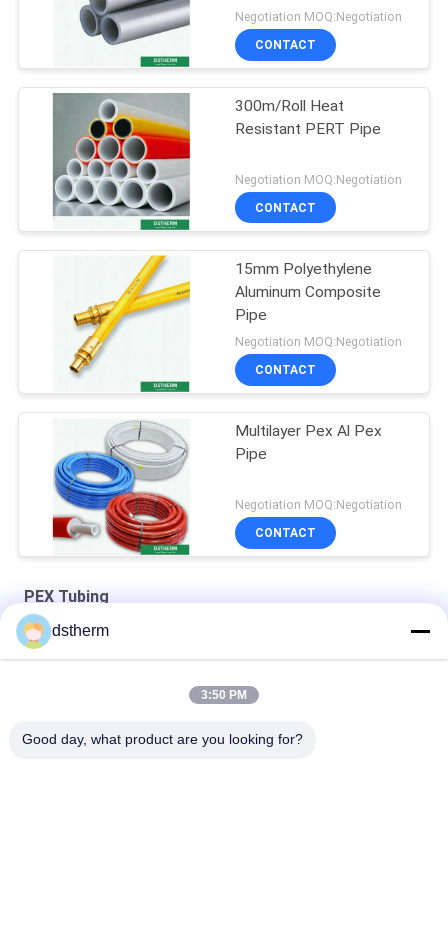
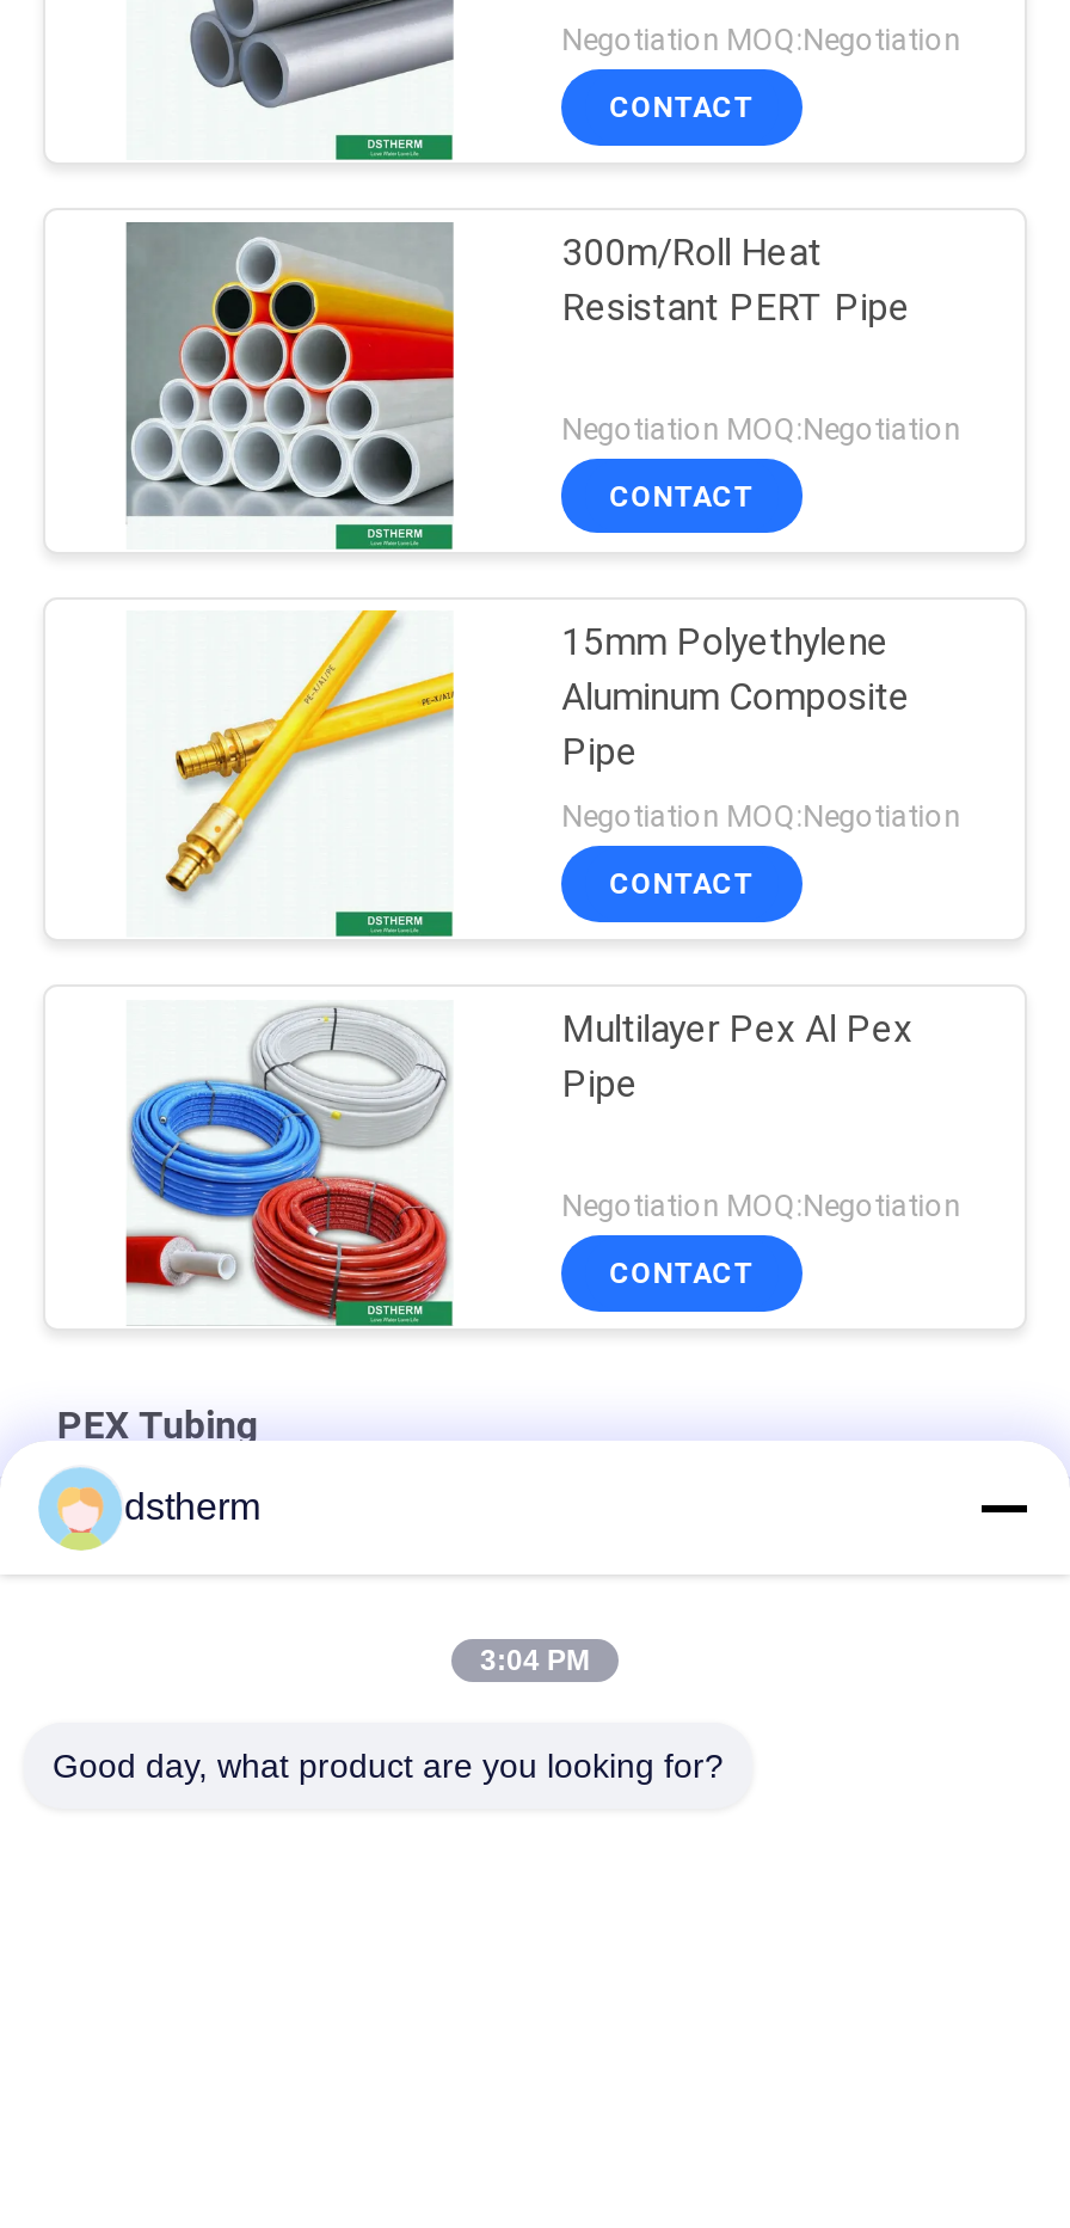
[201,688,247,702] 3:50 PM -> [480,1644,590,1677] 3:04 PM

